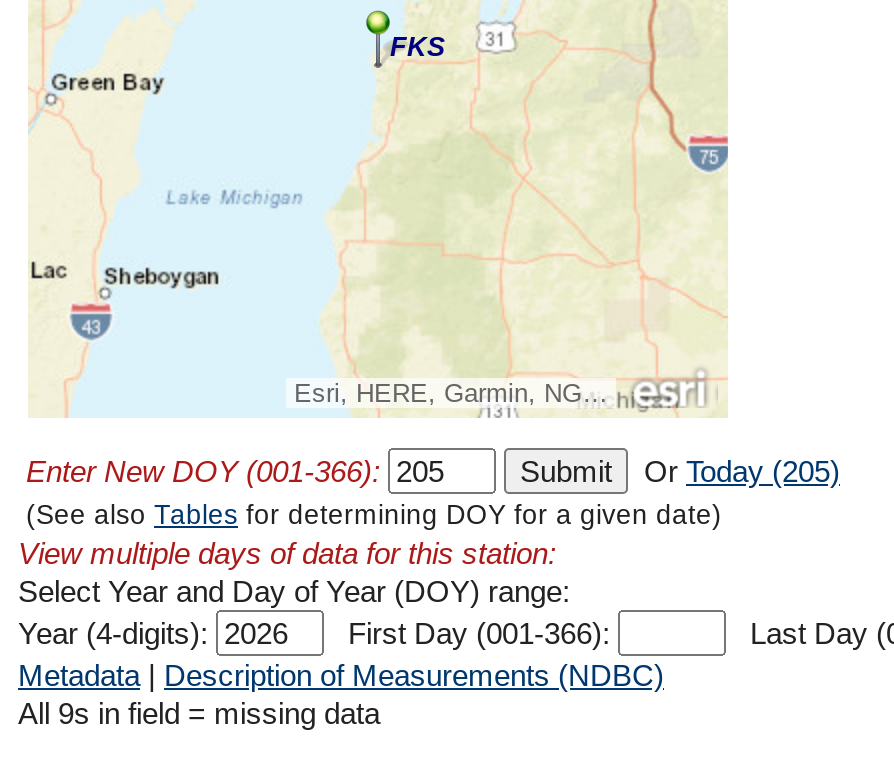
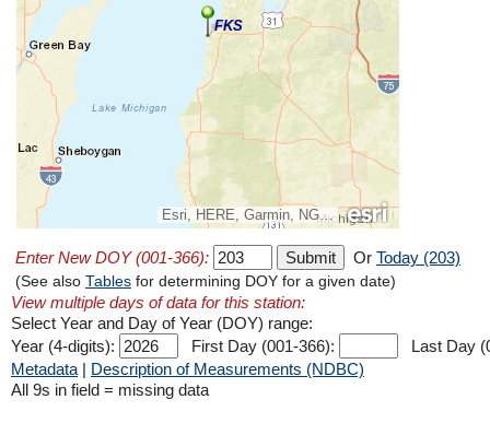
[628,454,840,488] Or Today (205) -> [345,248,460,267] Or Today (203)

